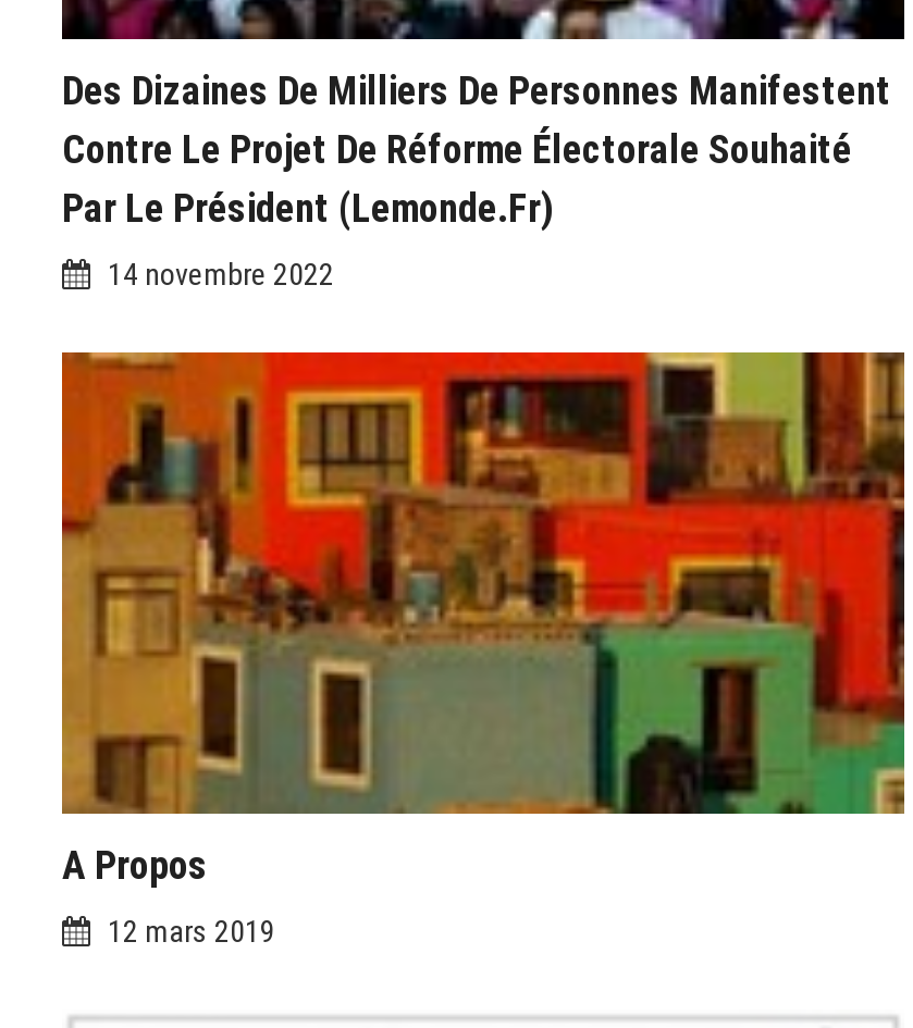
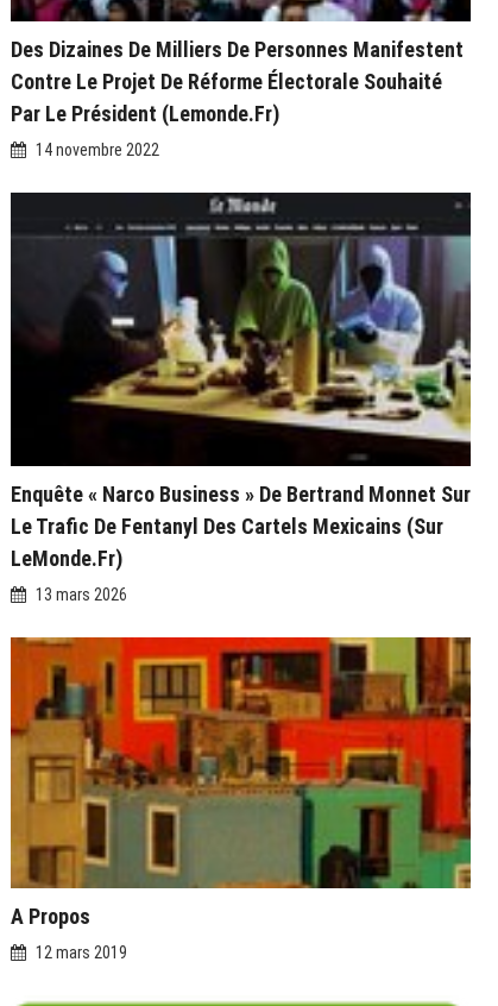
none -> [11,191,472,604] [image] | Enquête « Narco Business » De Bertrand Monnet Sur | Le Trafic De Fentanyl Des Cartels Mexicains (sur | LeMonde.fr) | 13 mars 2026

